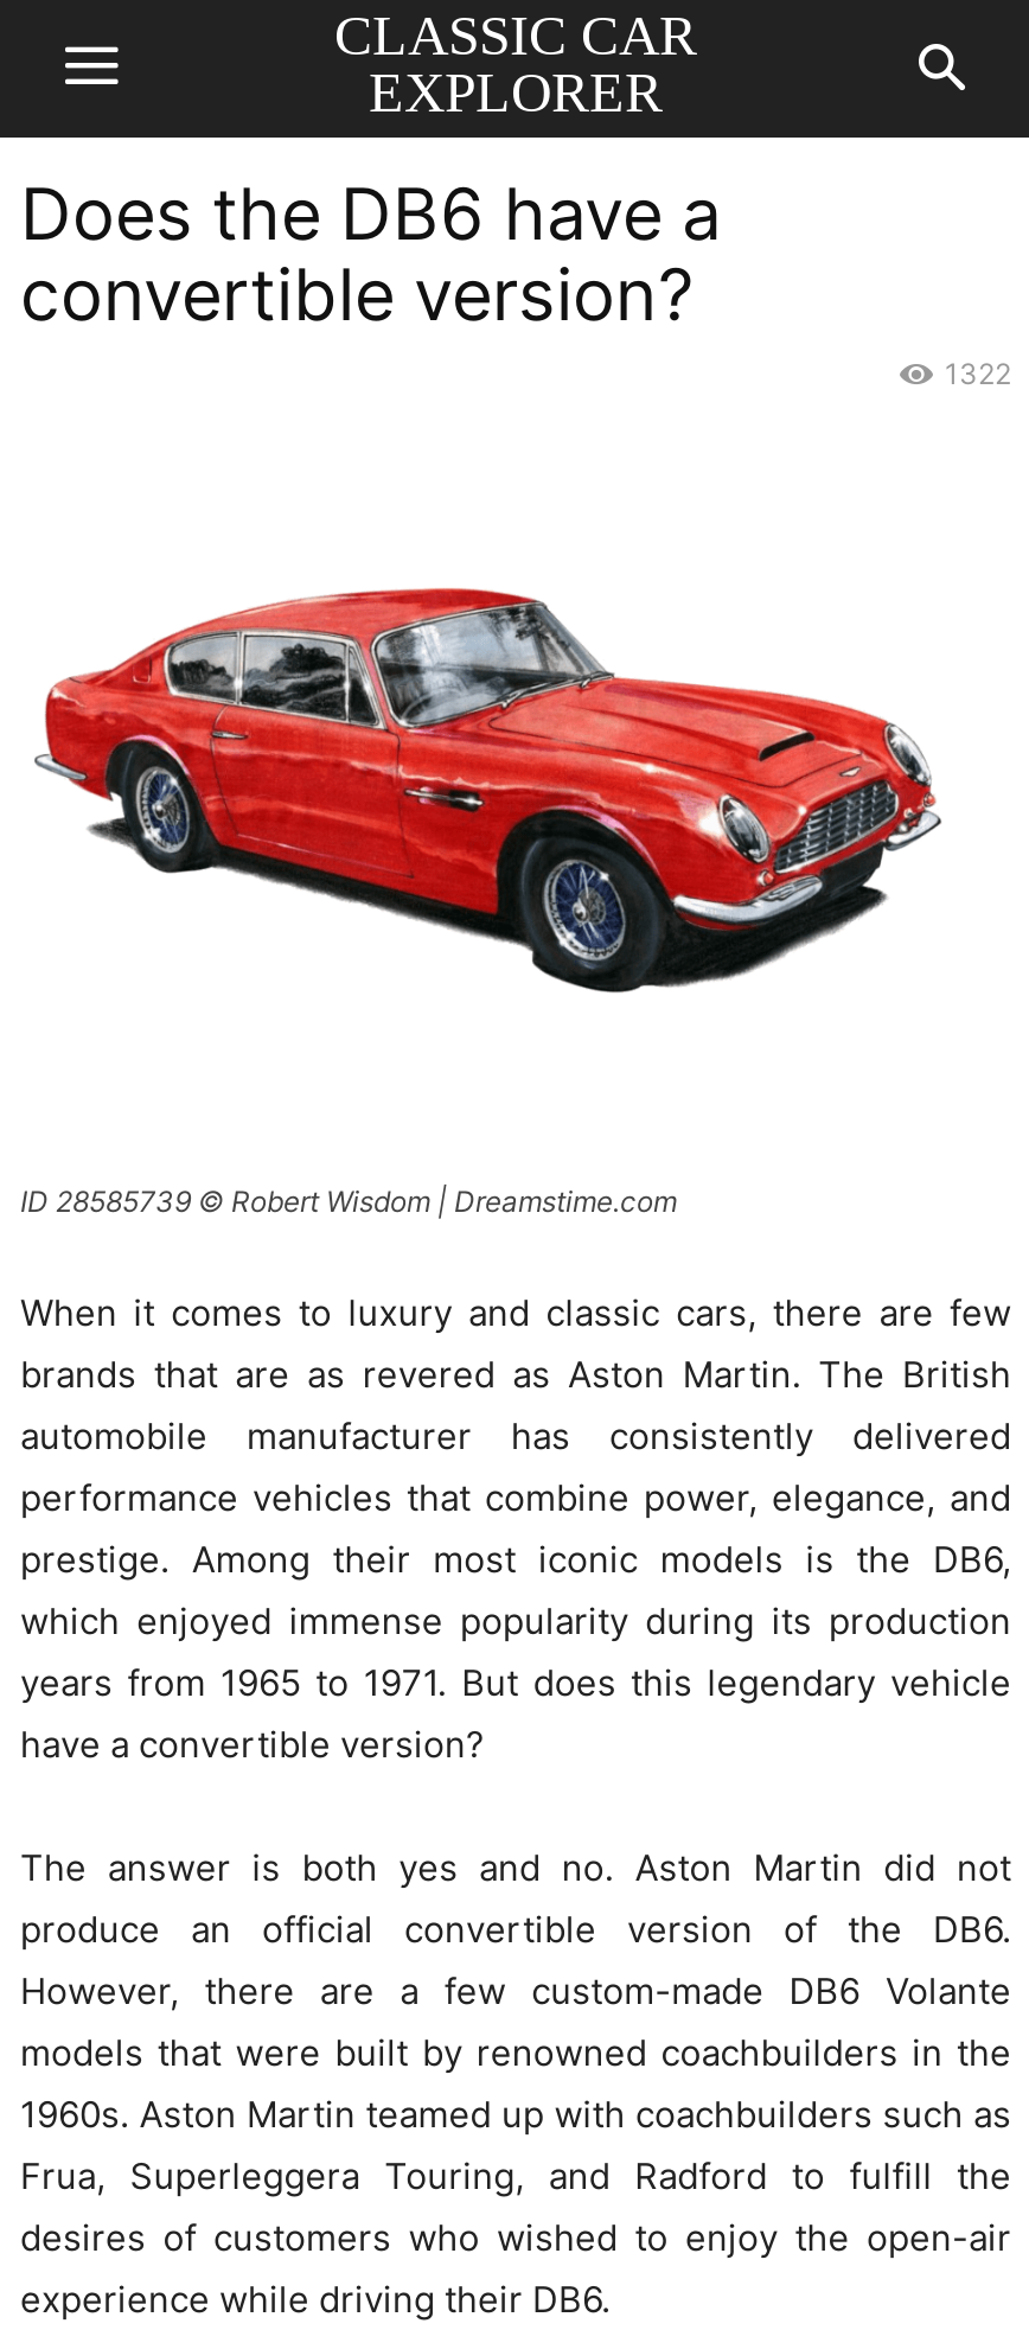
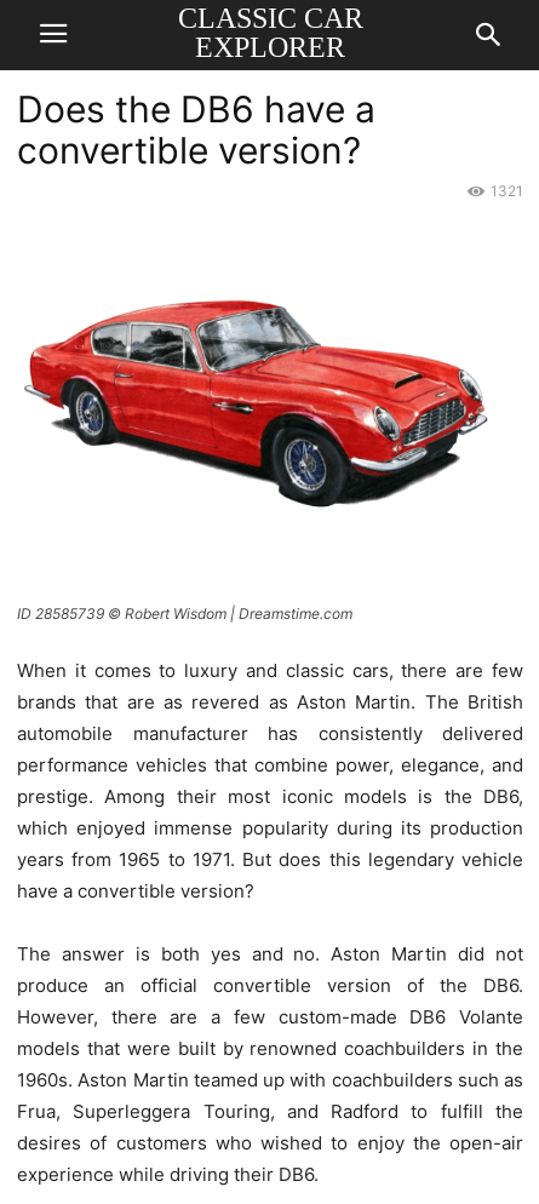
[945,356,1011,391] 1322 -> [491,182,523,200] 1321

